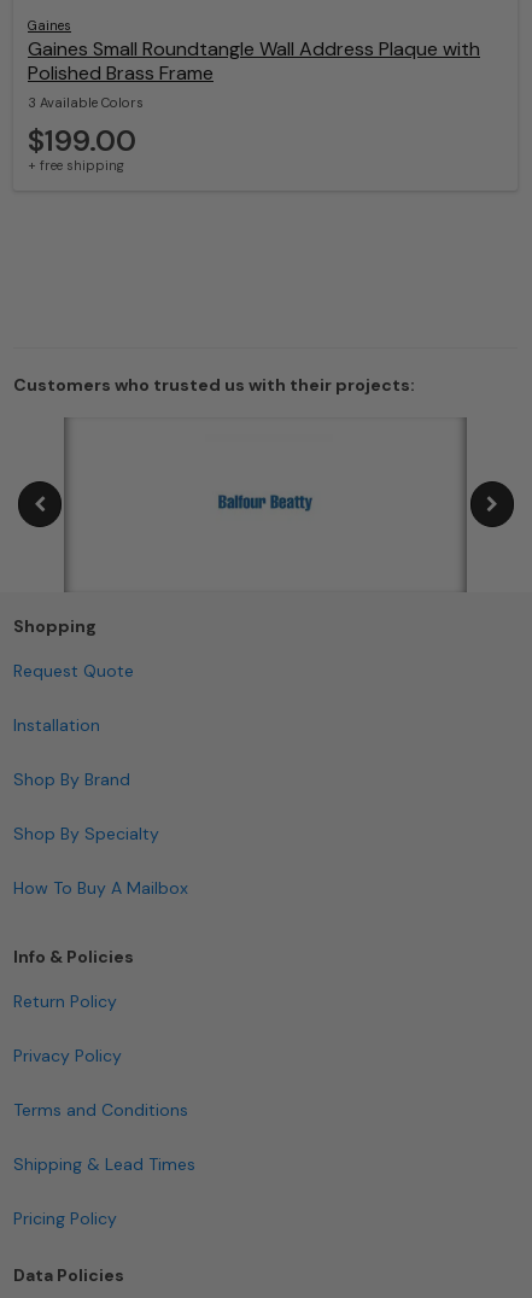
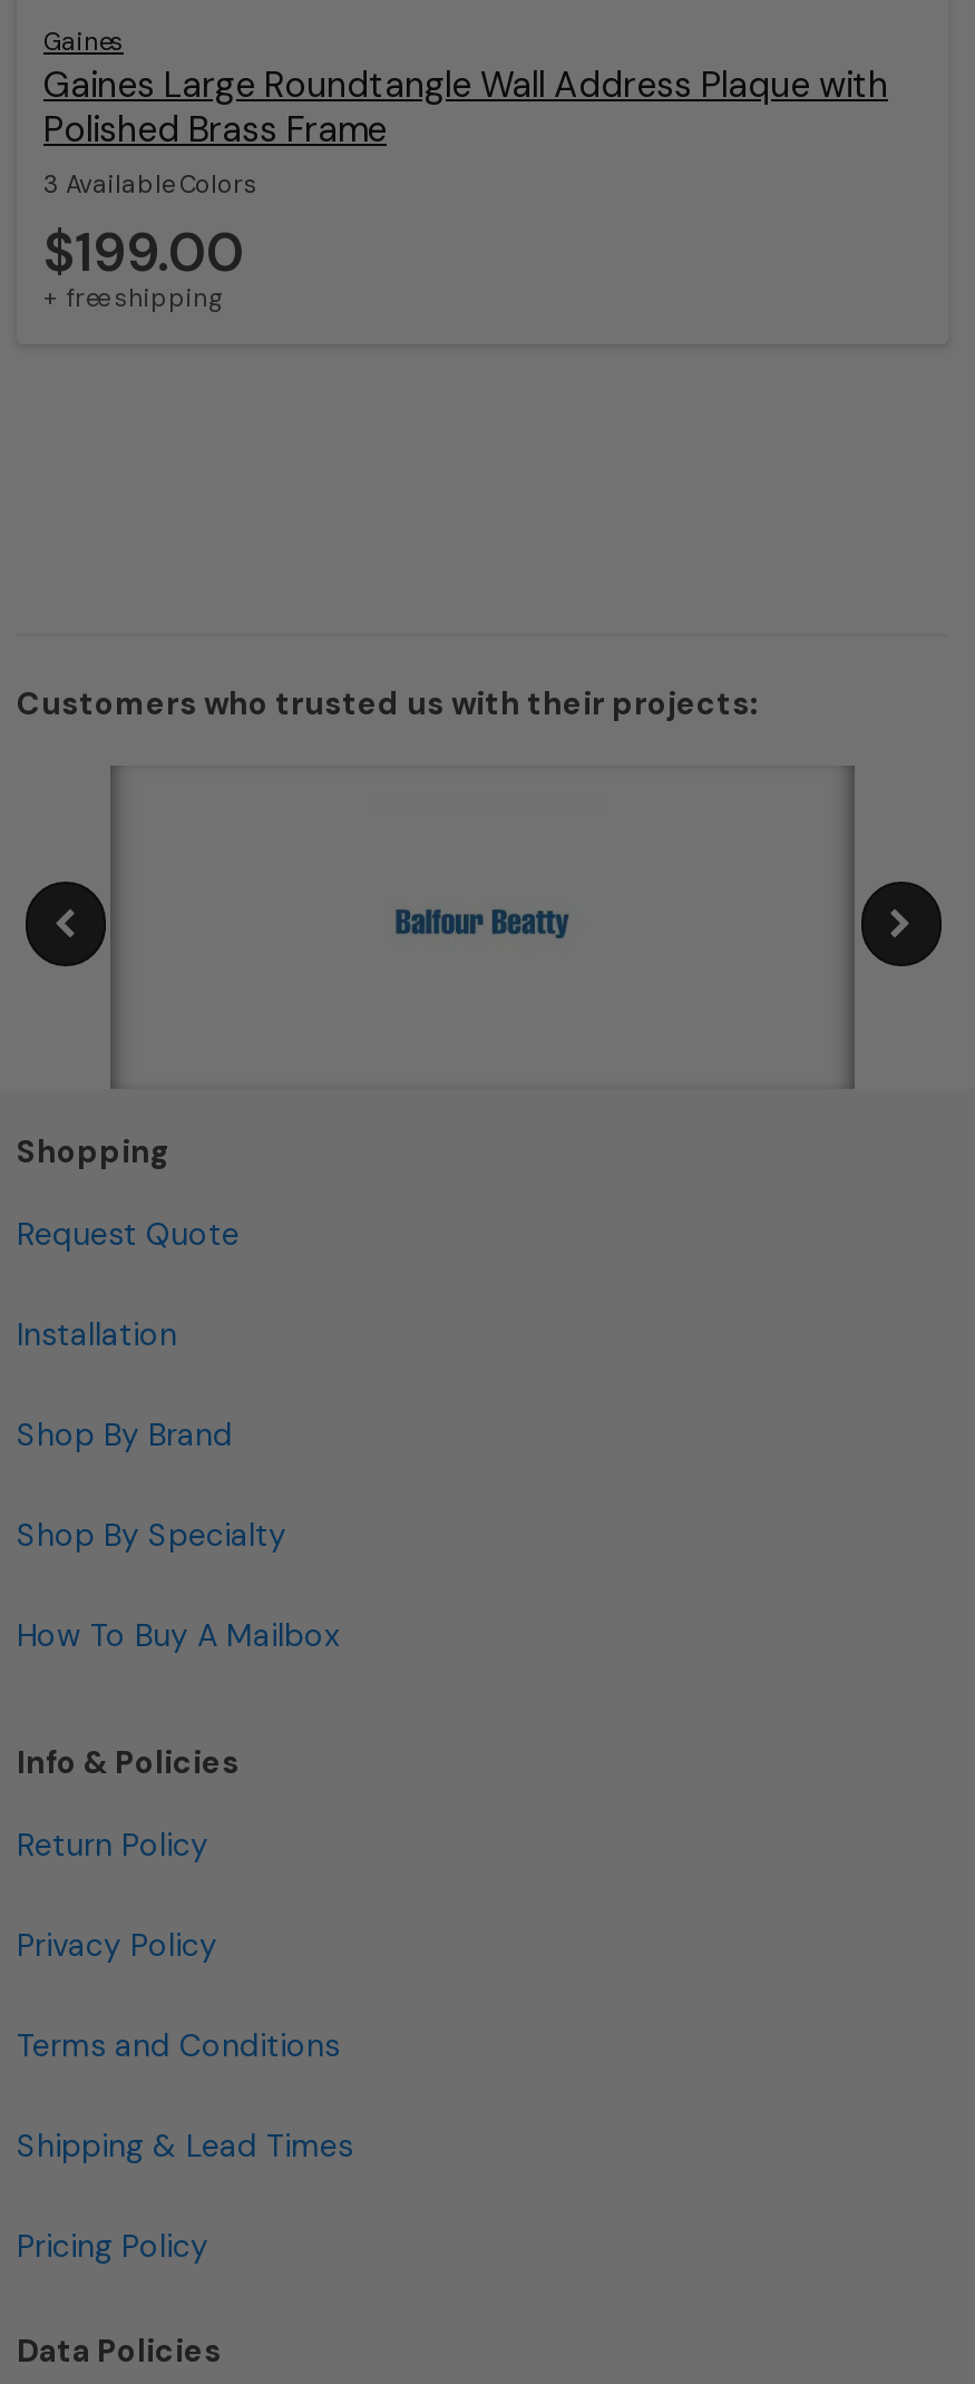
[28,36,480,62] Gaines Small Roundtangle Wall Address Plaque with -> [43,61,888,107] Gaines Large Roundtangle Wall Address Plaque with

